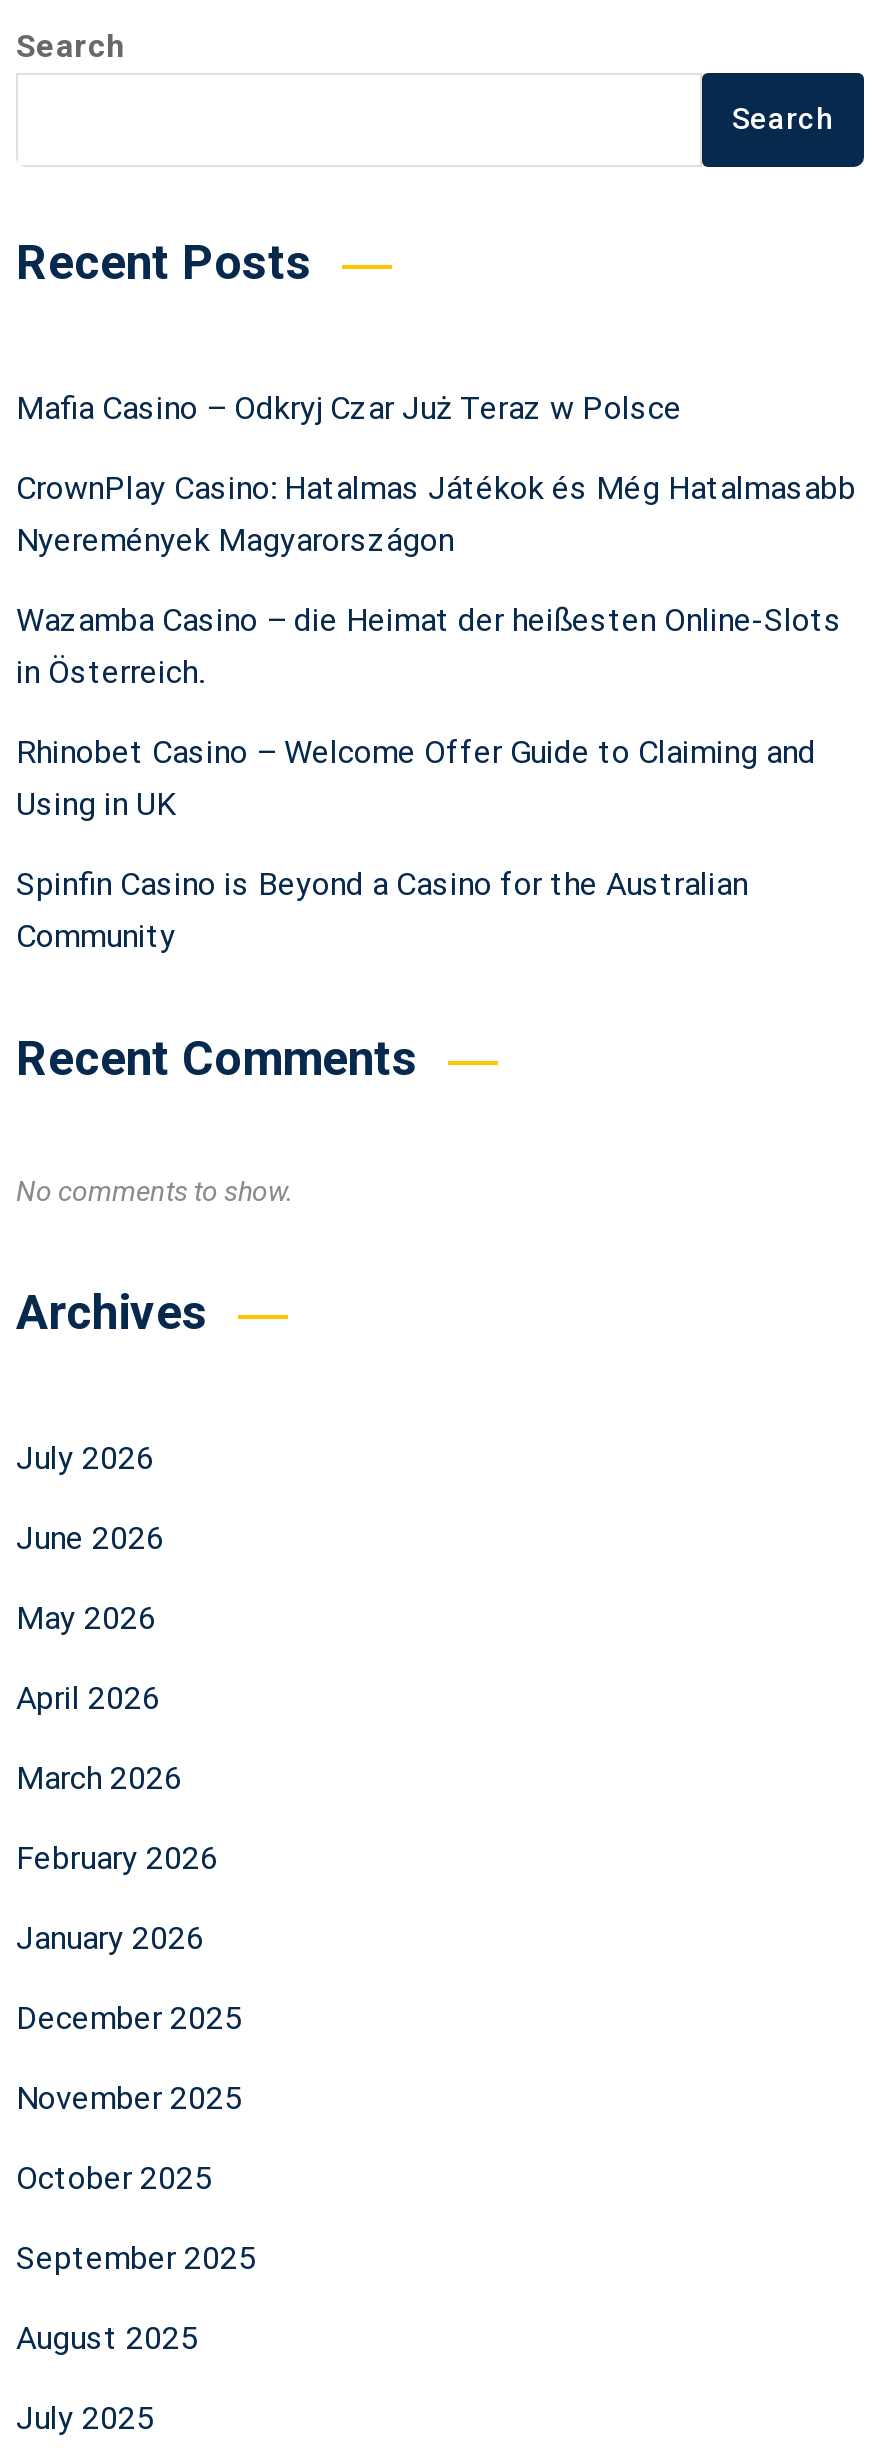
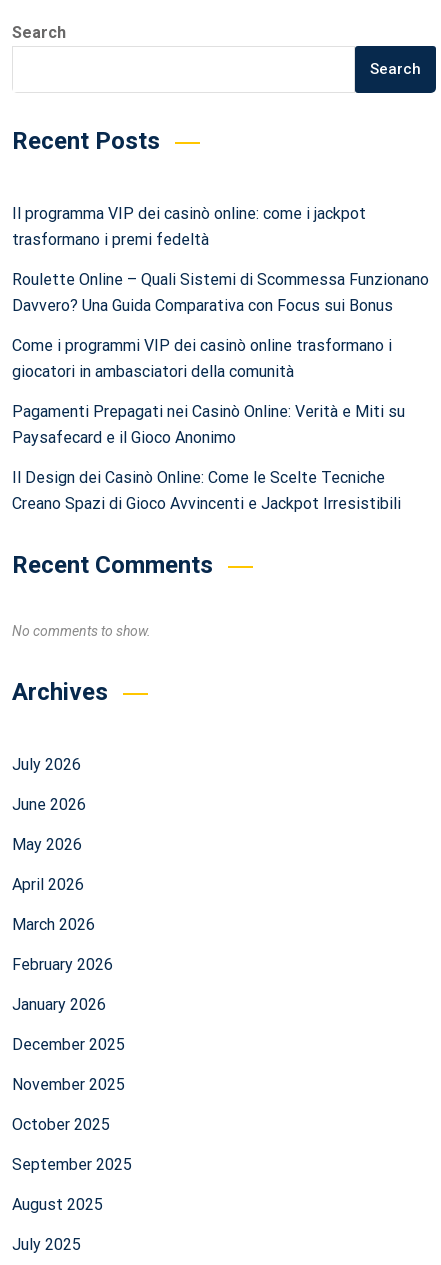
[16,390,682,428] Mafia Casino – Odkryj Czar Już Teraz w Polsce -> [12,204,366,249] Il programma VIP dei casinò online: come i jackpot | trasformano i premi fedeltà
[16,470,856,560] CrownPlay Casino: Hatalmas Játékok és Még Hatalmasabb | Nyeremények Magyarországon -> [12,270,429,315] Roulette Online – Quali Sistemi di Scommessa Funzionano | Davvero? Una Guida Comparativa con Focus sui Bonus
[16,602,842,692] Wazamba Casino – die Heimat der heißesten Online-Slots | in Österreich. -> [12,336,392,381] Come i programmi VIP dei casinò online trasformano i | giocatori in ambasciatori della comunità
[16,734,816,824] Rhinobet Casino – Welcome Offer Guide to Claiming and | Using in UK -> [12,402,405,447] Pagamenti Prepagati nei Casinò Online: Verità e Miti su | Paysafecard e il Gioco Anonimo
[16,866,748,956] Spinfin Casino is Beyond a Casino for the Australian | Community -> [12,468,401,513] Il Design dei Casinò Online: Come le Scelte Tecniche | Creano Spazi di Gioco Avvincenti e Jackpot Irresistibili

